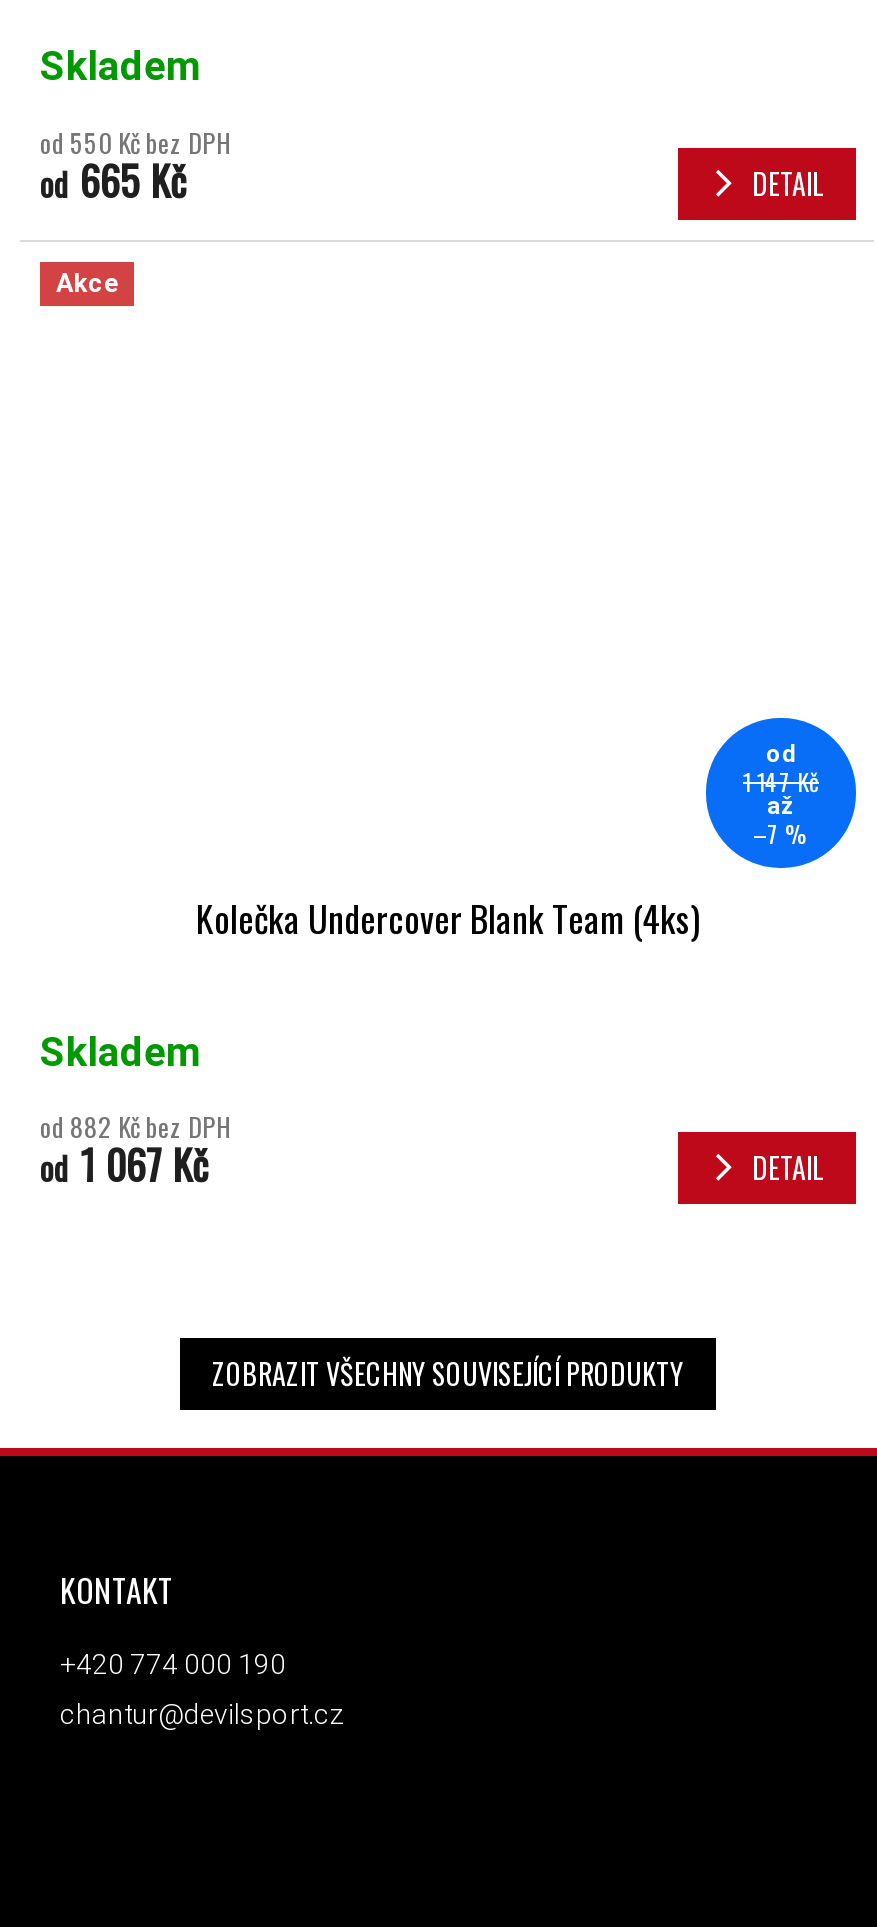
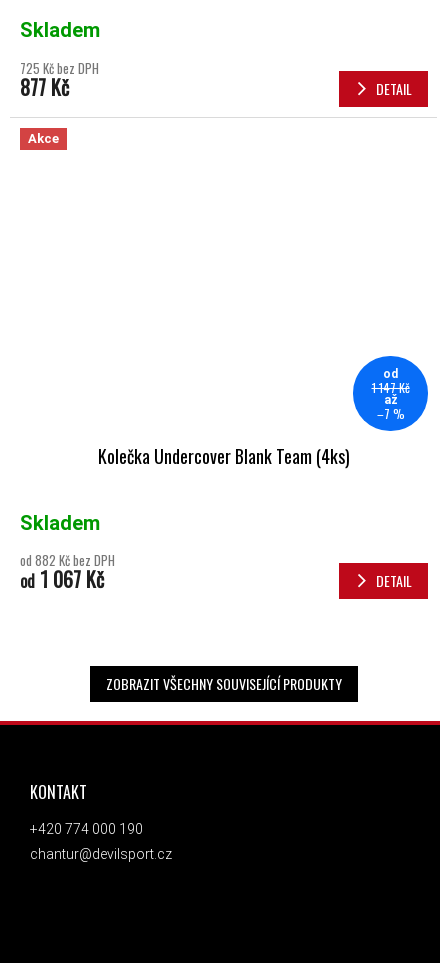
[40,121,230,209] od 550 Kč bez DPH | od665 Kč -> [20,57,99,101] 725 Kč bez DPH | 877 Kč

